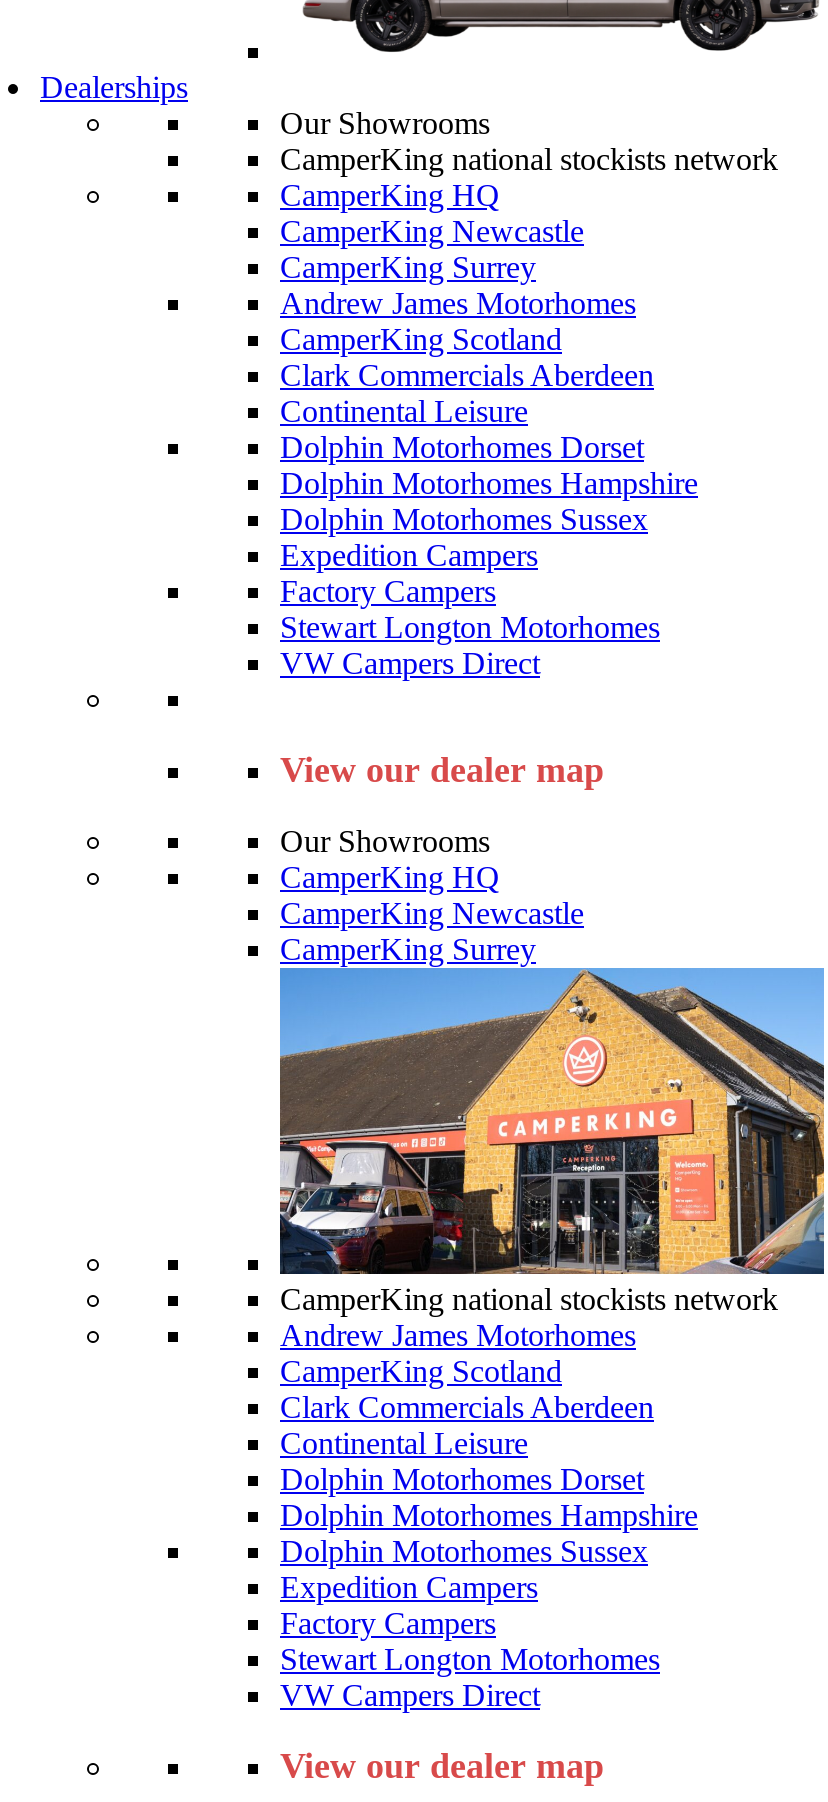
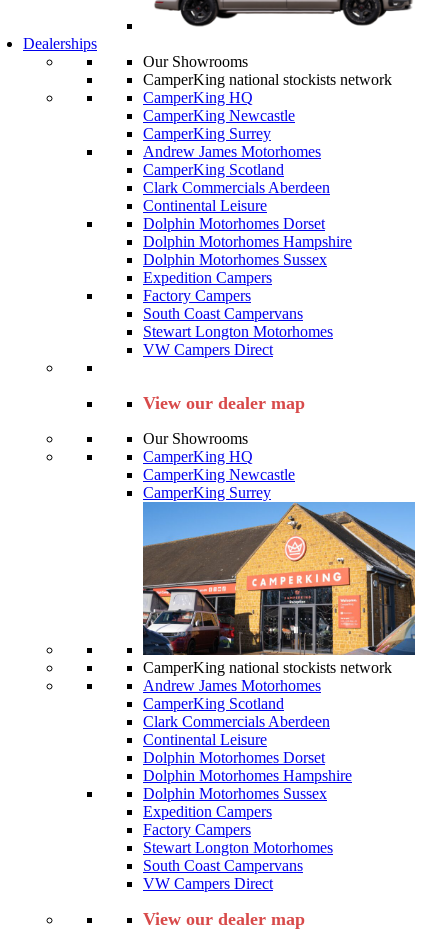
none -> [143,305,303,322] South Coast Campervans
none -> [143,857,303,874] South Coast Campervans

